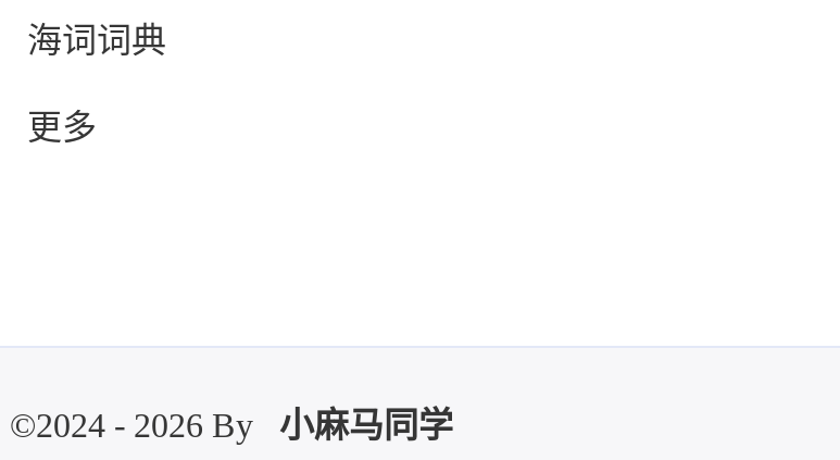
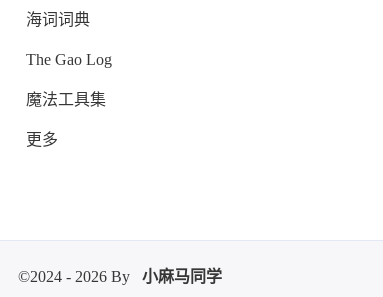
none -> [26,51,112,108] The Gao Log | 魔法工具集

